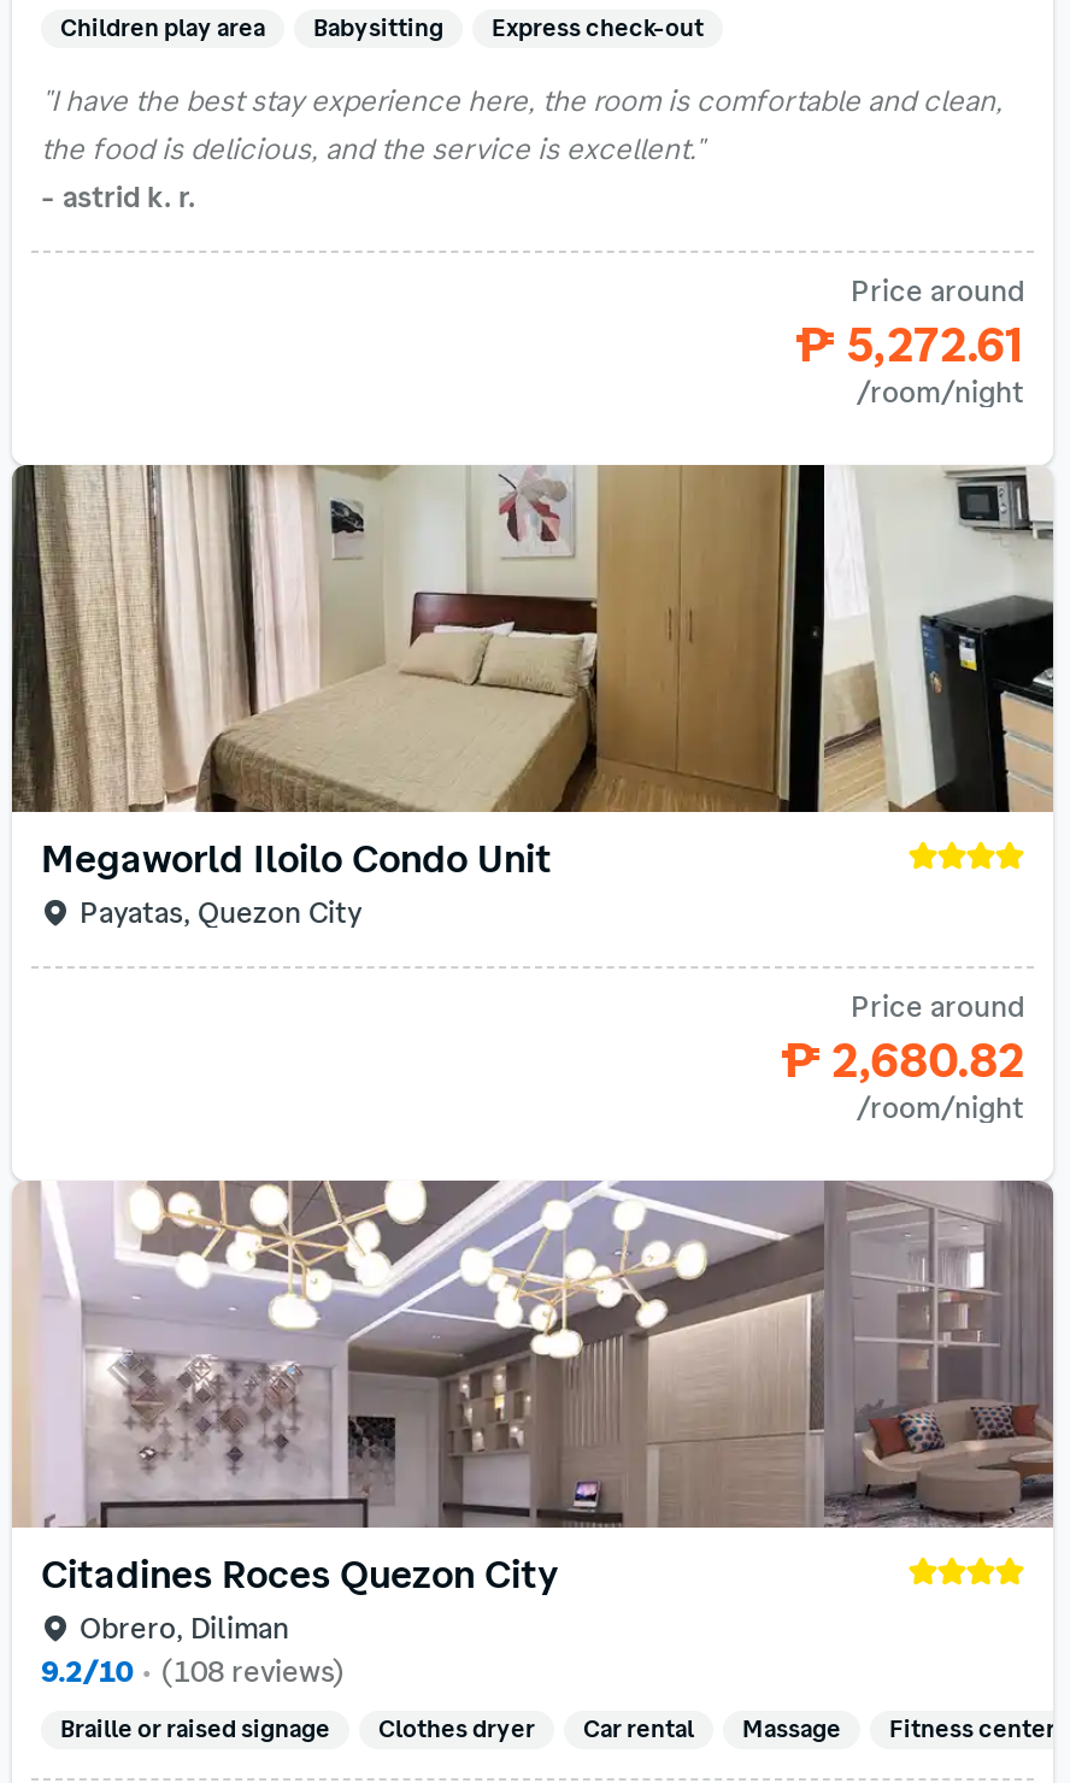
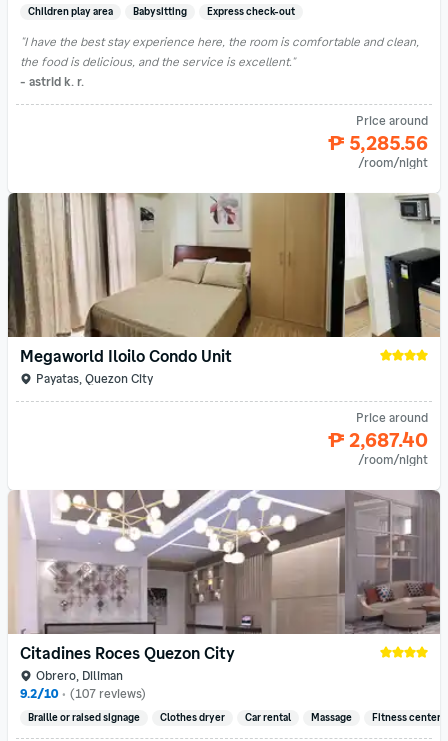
[795,316,1024,373] ₱ 5,272.61 -> [328,131,428,155] ₱ 5,285.56
[781,1031,1024,1089] ₱ 2,680.82 -> [328,428,428,452] ₱ 2,687.40
[41,1655,345,1689] 9.2/10 • (108 reviews) -> [20,687,146,701] 9.2/10 • (107 reviews)

